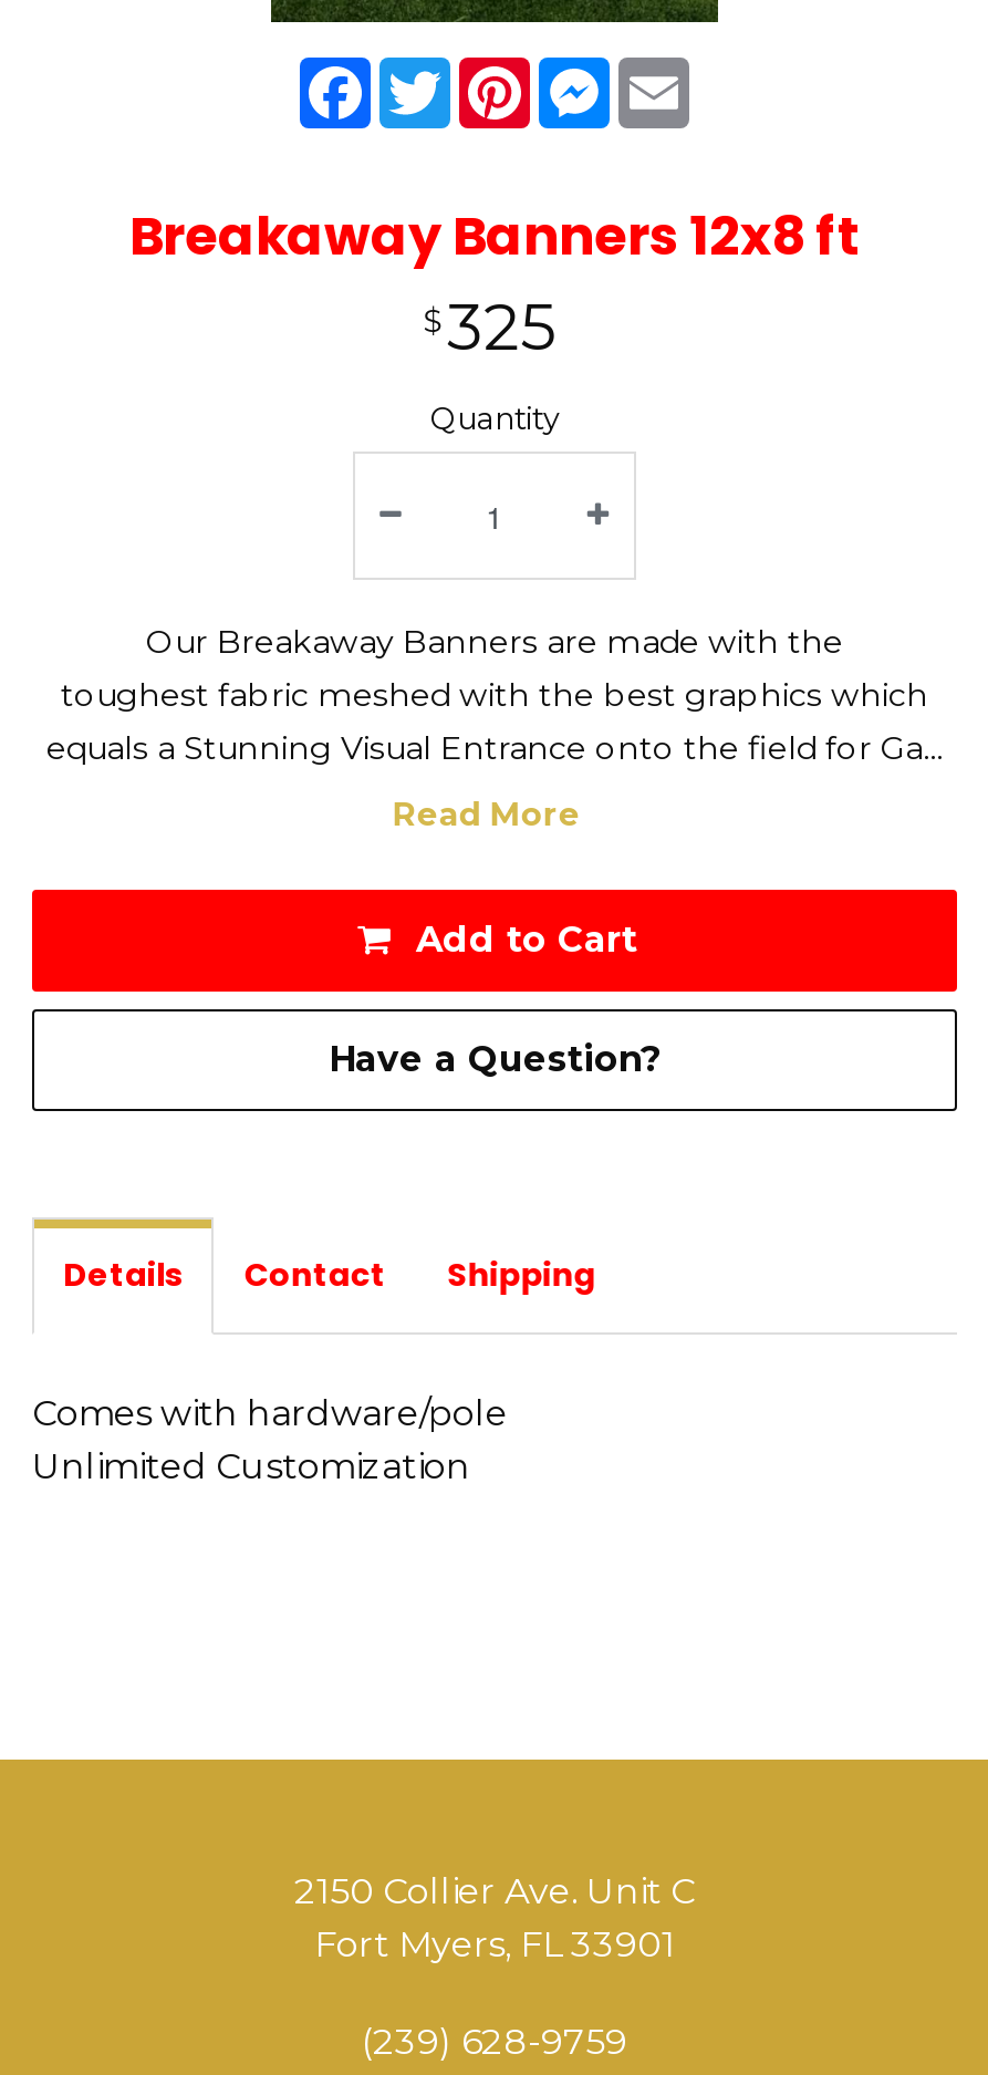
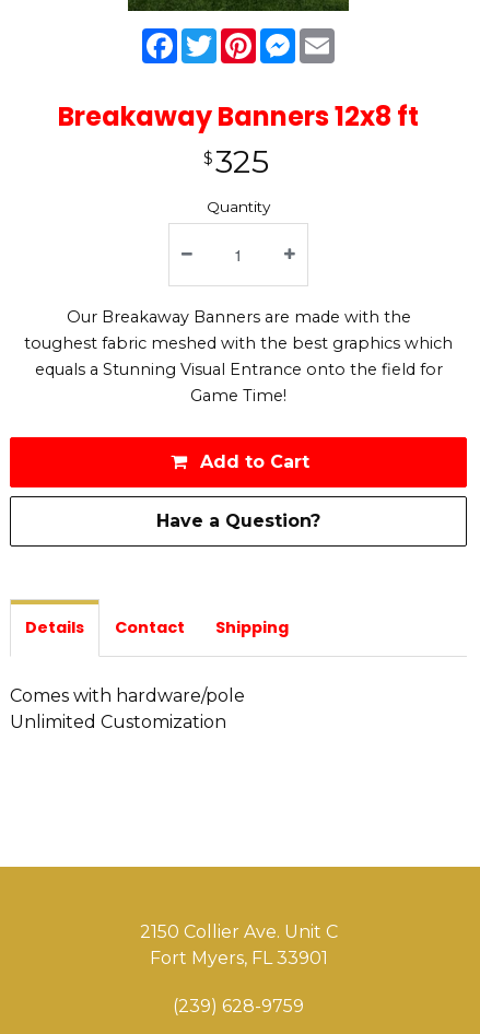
[46,729,943,835] equals a Stunning Visual Entrance onto the field for Ga… | Read More -> [34,360,442,406] equals a Stunning Visual Entrance onto the field for | Game Time!

